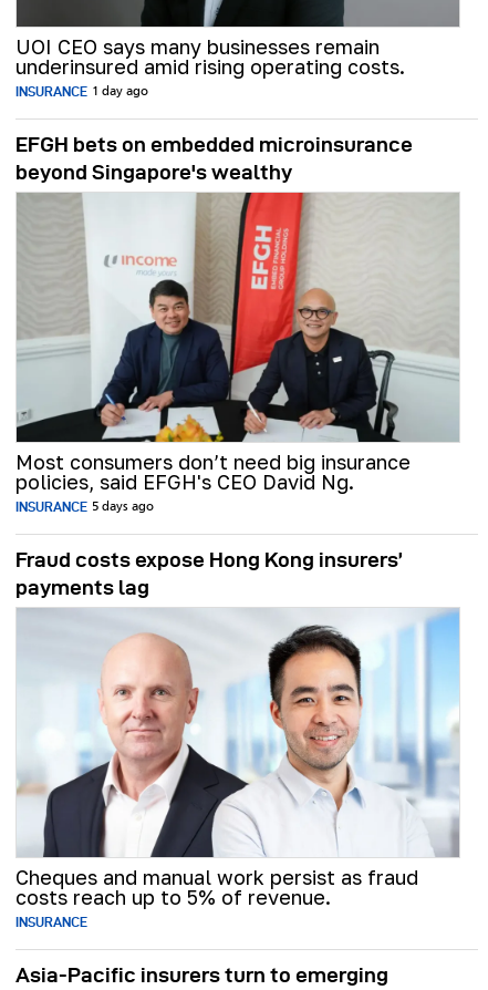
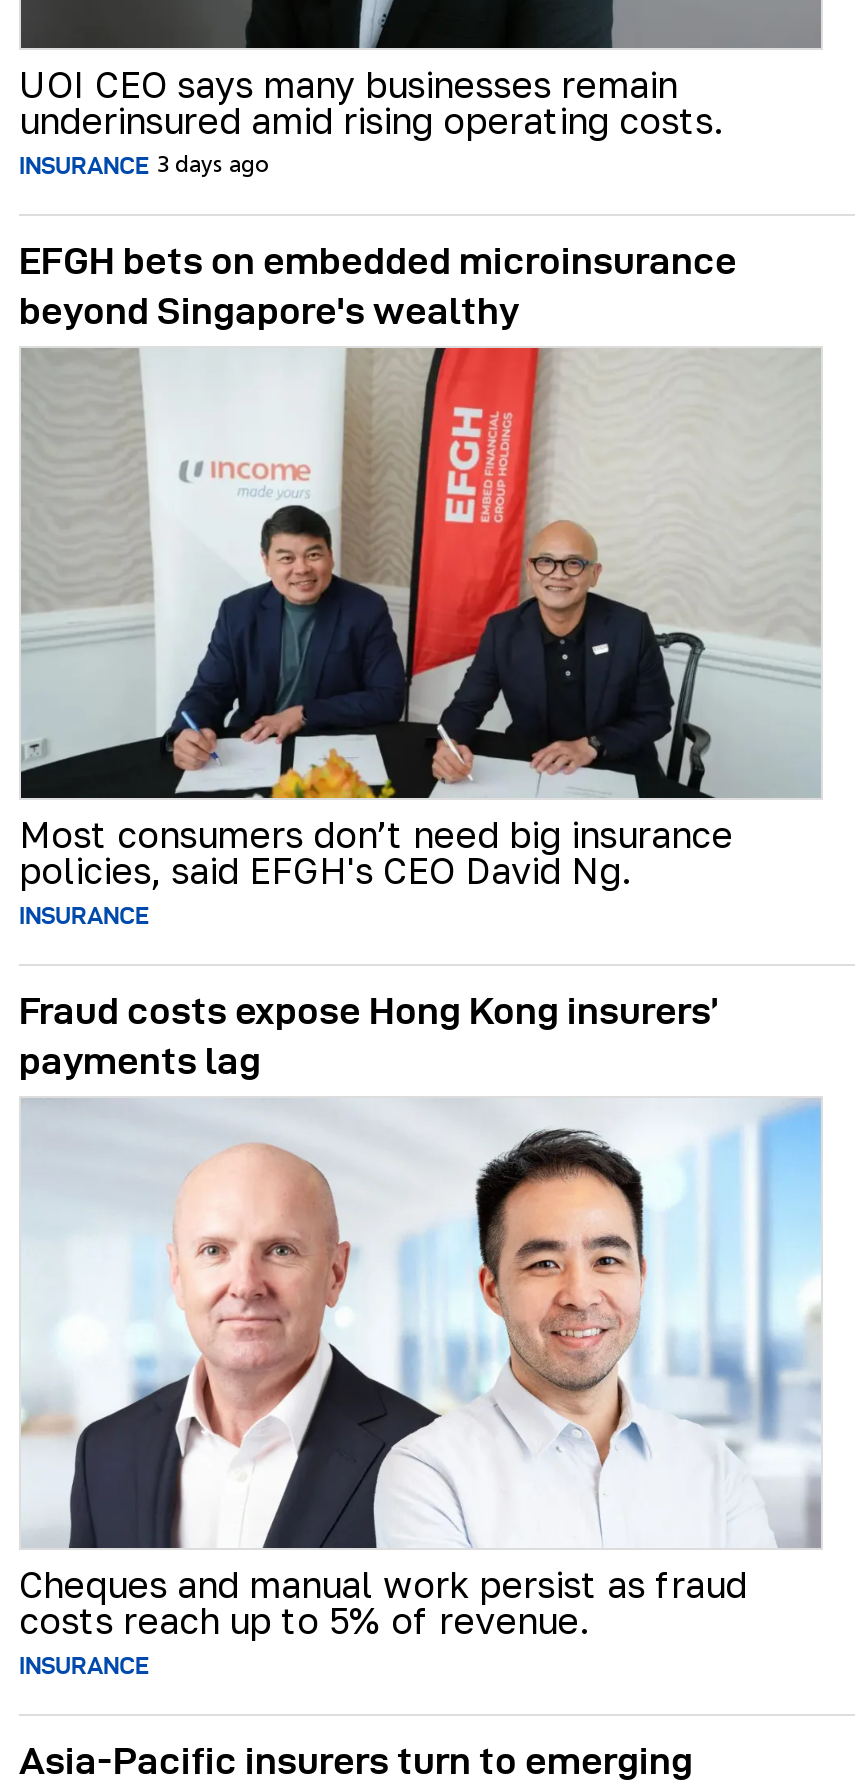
[15,84,148,99] INSURANCE 1 day ago -> [19,152,269,178] INSURANCE 3 days ago
[15,500,154,514] INSURANCE 5 days ago -> [19,902,149,928] INSURANCE

